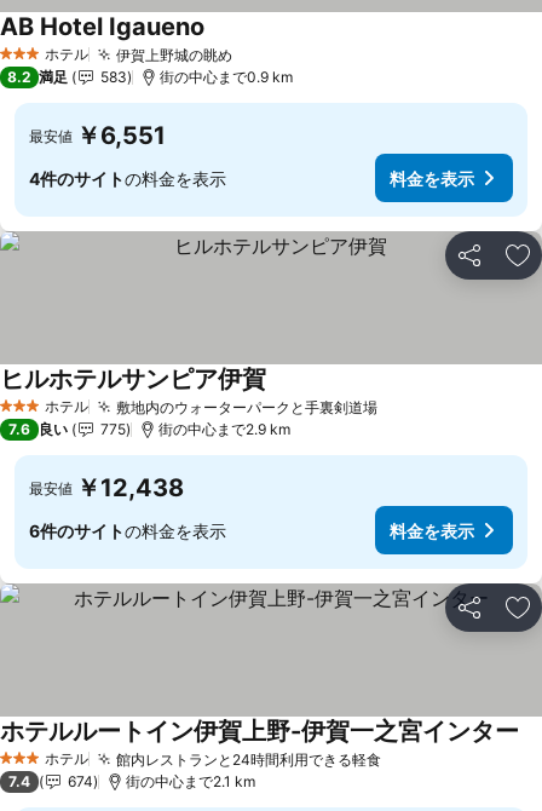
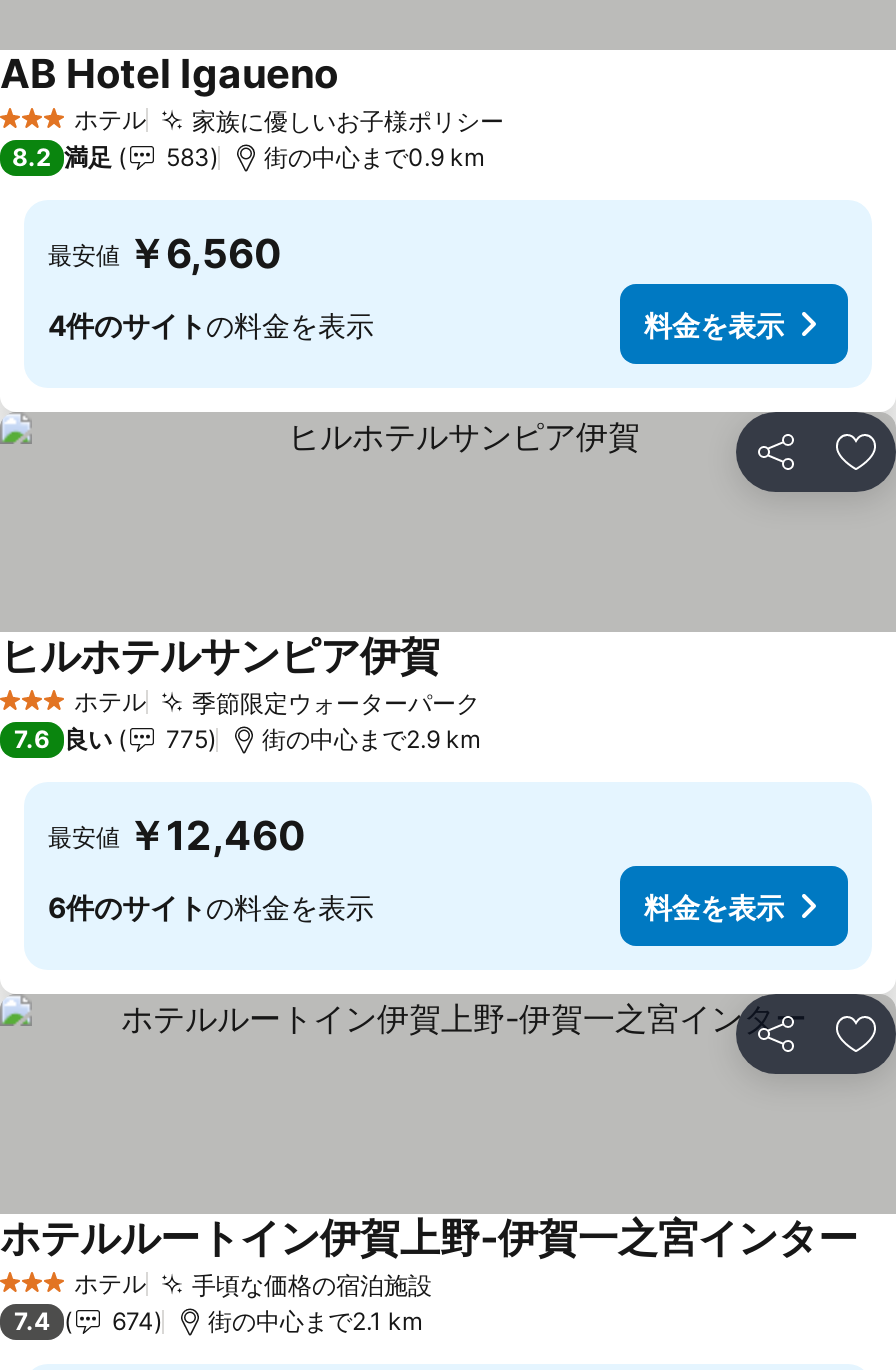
[116,45,232,64] 伊賀上野城の眺め -> [192,105,504,135] 家族に優しいお子様ポリシー
[29,121,166,150] 最安値 ￥6,551 -> [48,230,282,278] 最安値 ￥6,560
[116,398,377,416] 敷地内のウォーターパークと手裏剣道場 -> [192,687,480,717] 季節限定ウォーターパーク
[29,473,184,502] 最安値 ￥12,438 -> [48,812,306,860] 最安値 ￥12,460
[116,750,381,768] 館内レストランと24時間利用できる軽食 -> [192,1269,432,1299] 手頃な価格の宿泊施設

